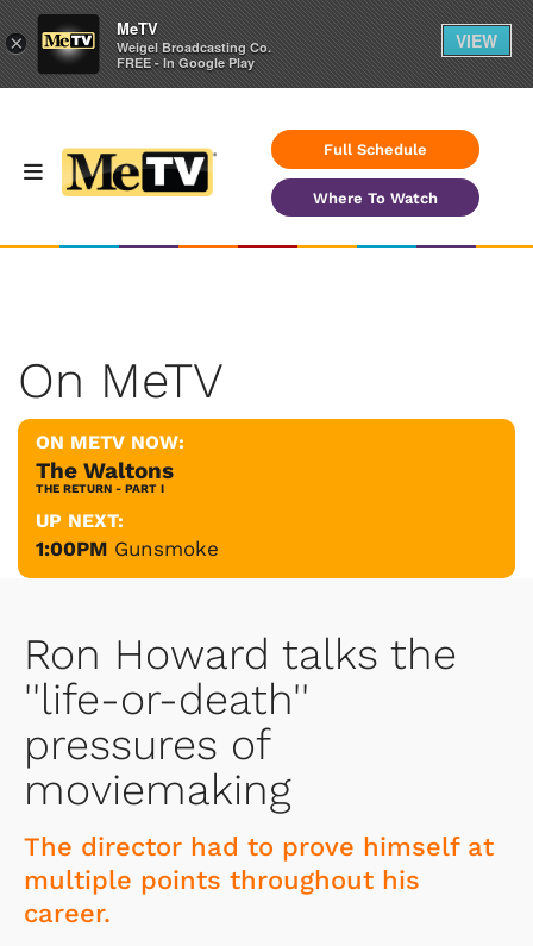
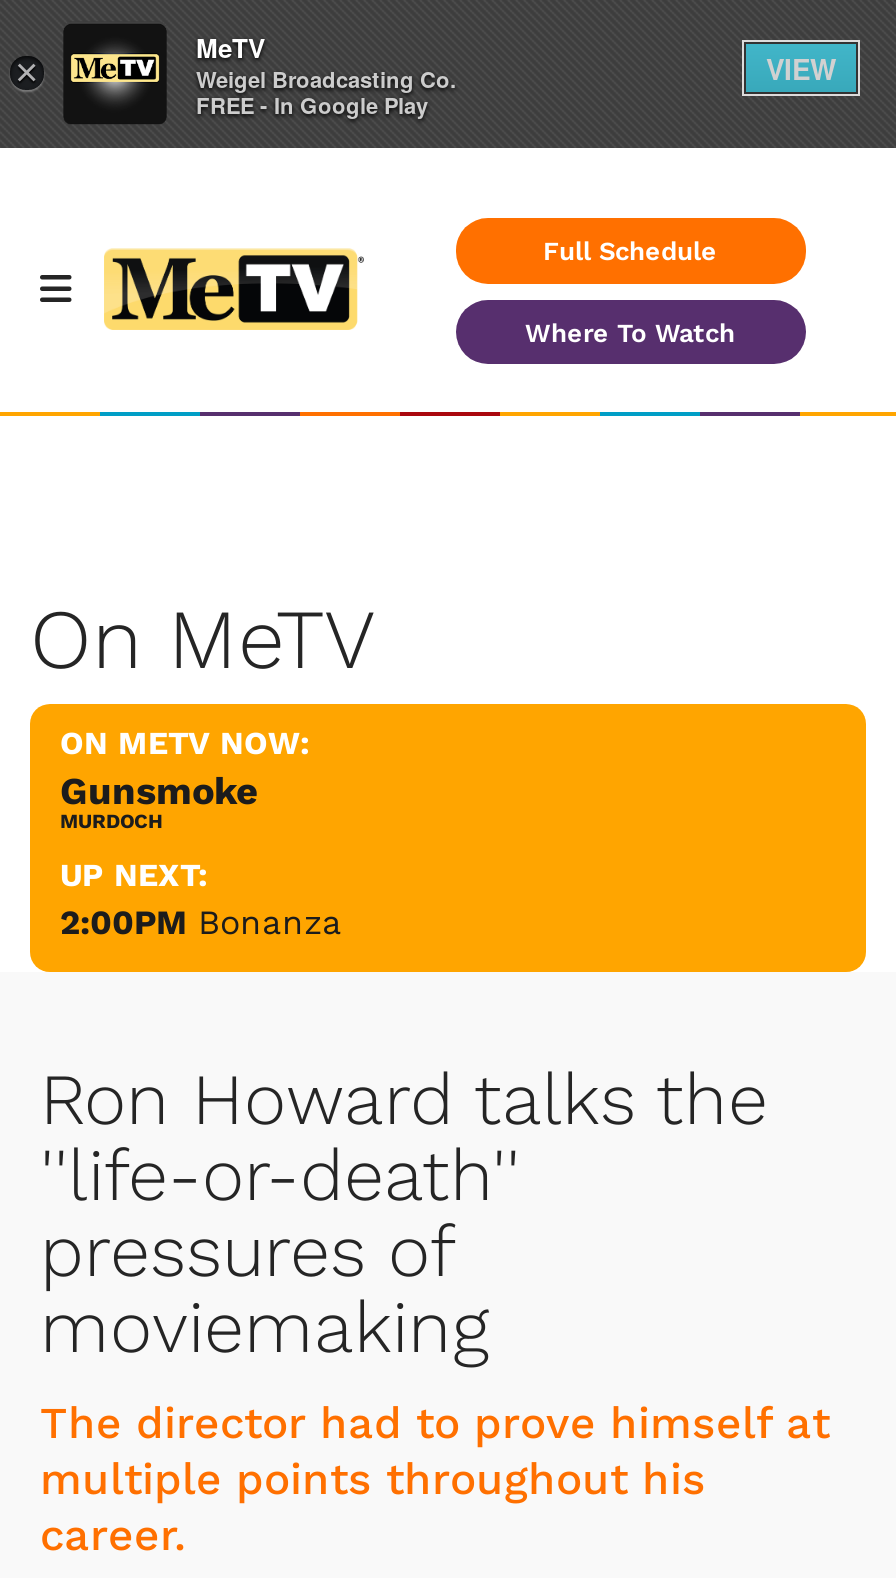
[36,456,174,494] The Waltons | THE RETURN - PART I -> [60,767,258,831] Gunsmoke | MURDOCH
[36,536,219,560] 1:00PM Gunsmoke -> [60,901,342,941] 2:00PM Bonanza

